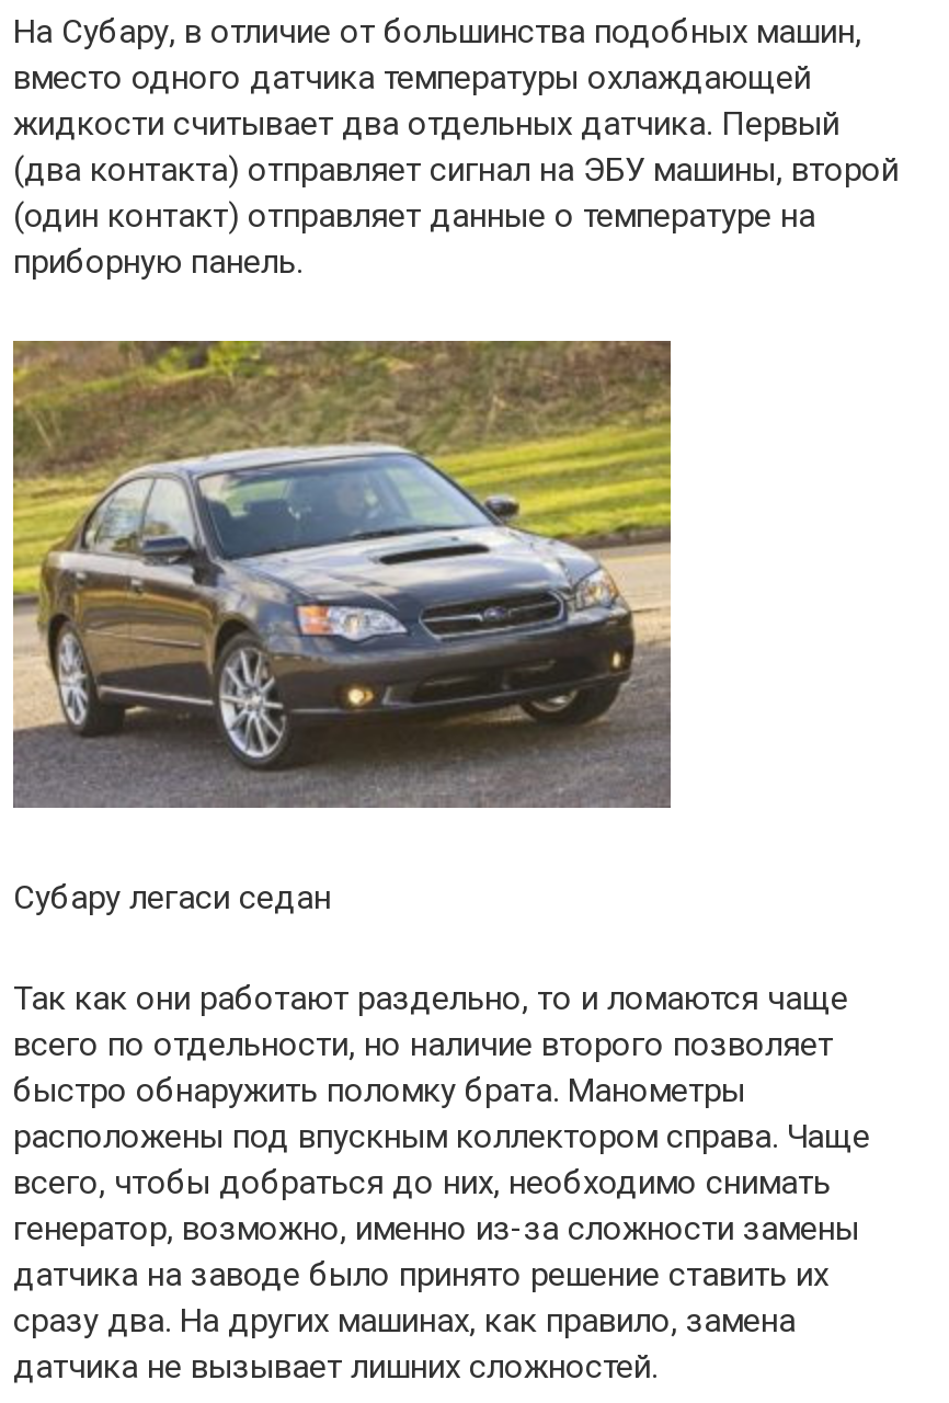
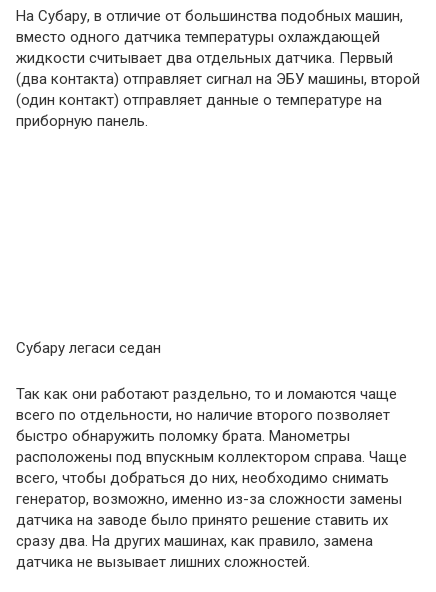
[11,339,673,810] [image] -> none

